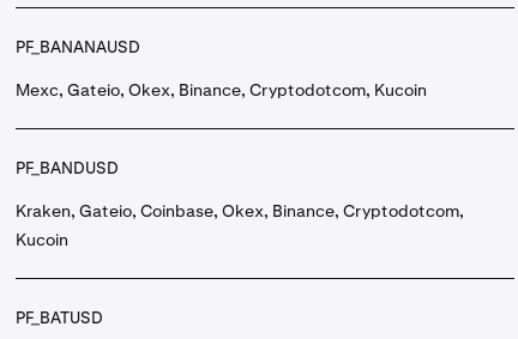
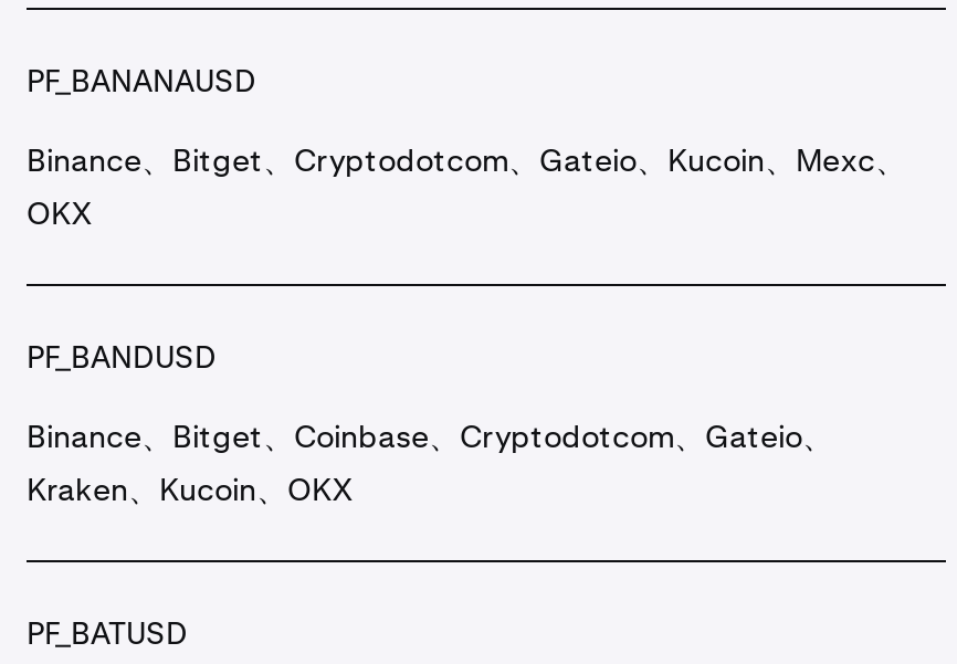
[16,79,427,101] Mexc, Gateio, Okex, Binance, Cryptodotcom, Kucoin -> [27,140,906,233] Binance、Bitget、Cryptodotcom、Gateio、Kucoin、Mexc、 | OKX
[16,200,464,250] Kraken, Gateio, Coinbase, Okex, Binance, Cryptodotcom, | Kucoin -> [27,417,833,509] Binance、Bitget、Coinbase、Cryptodotcom、Gateio、 | Kraken、Kucoin、OKX

